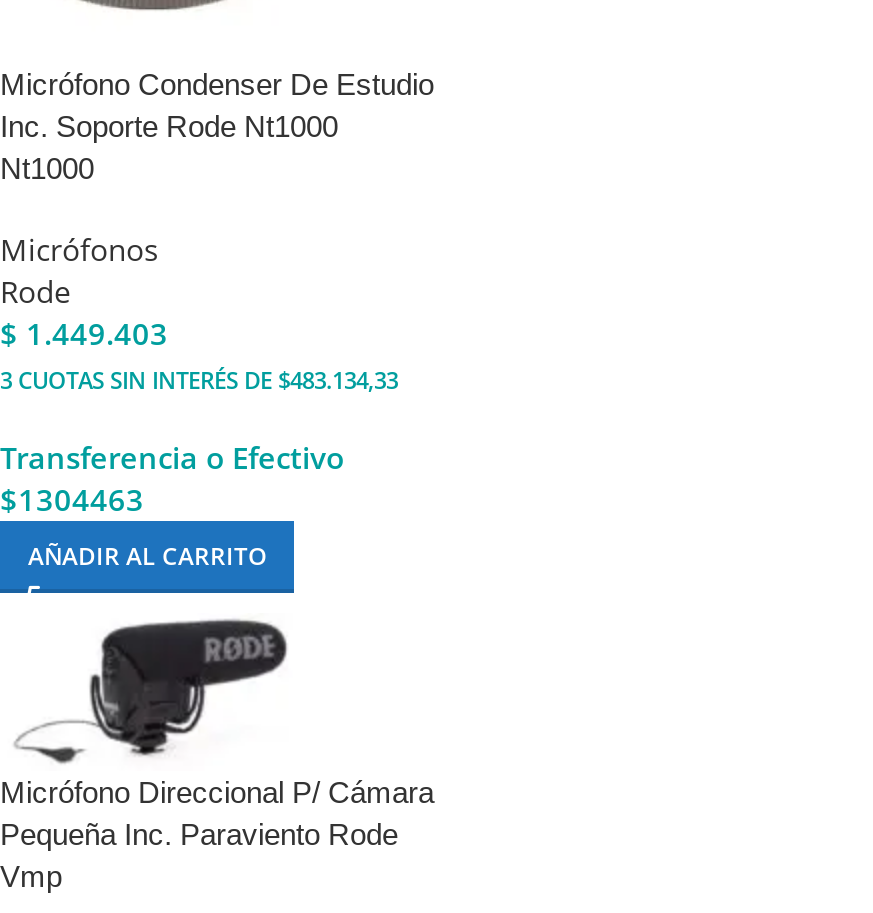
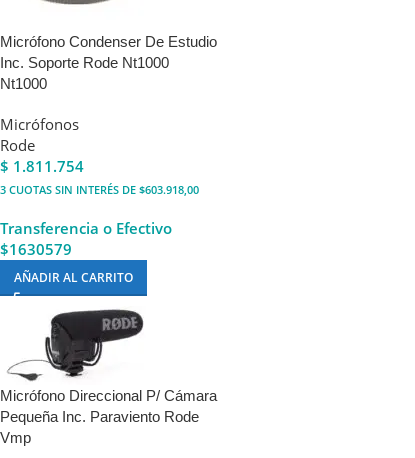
[0,312,168,352] $1.449.403 -> [0,156,84,176] $1.811.754
[0,364,398,394] 3 CUOTAS SIN INTERÉS DE $483.134,33 -> [0,182,199,197] 3 CUOTAS SIN INTERÉS DE $603.918,00
[0,478,144,518] $1304463 -> [0,239,72,259] $1630579

